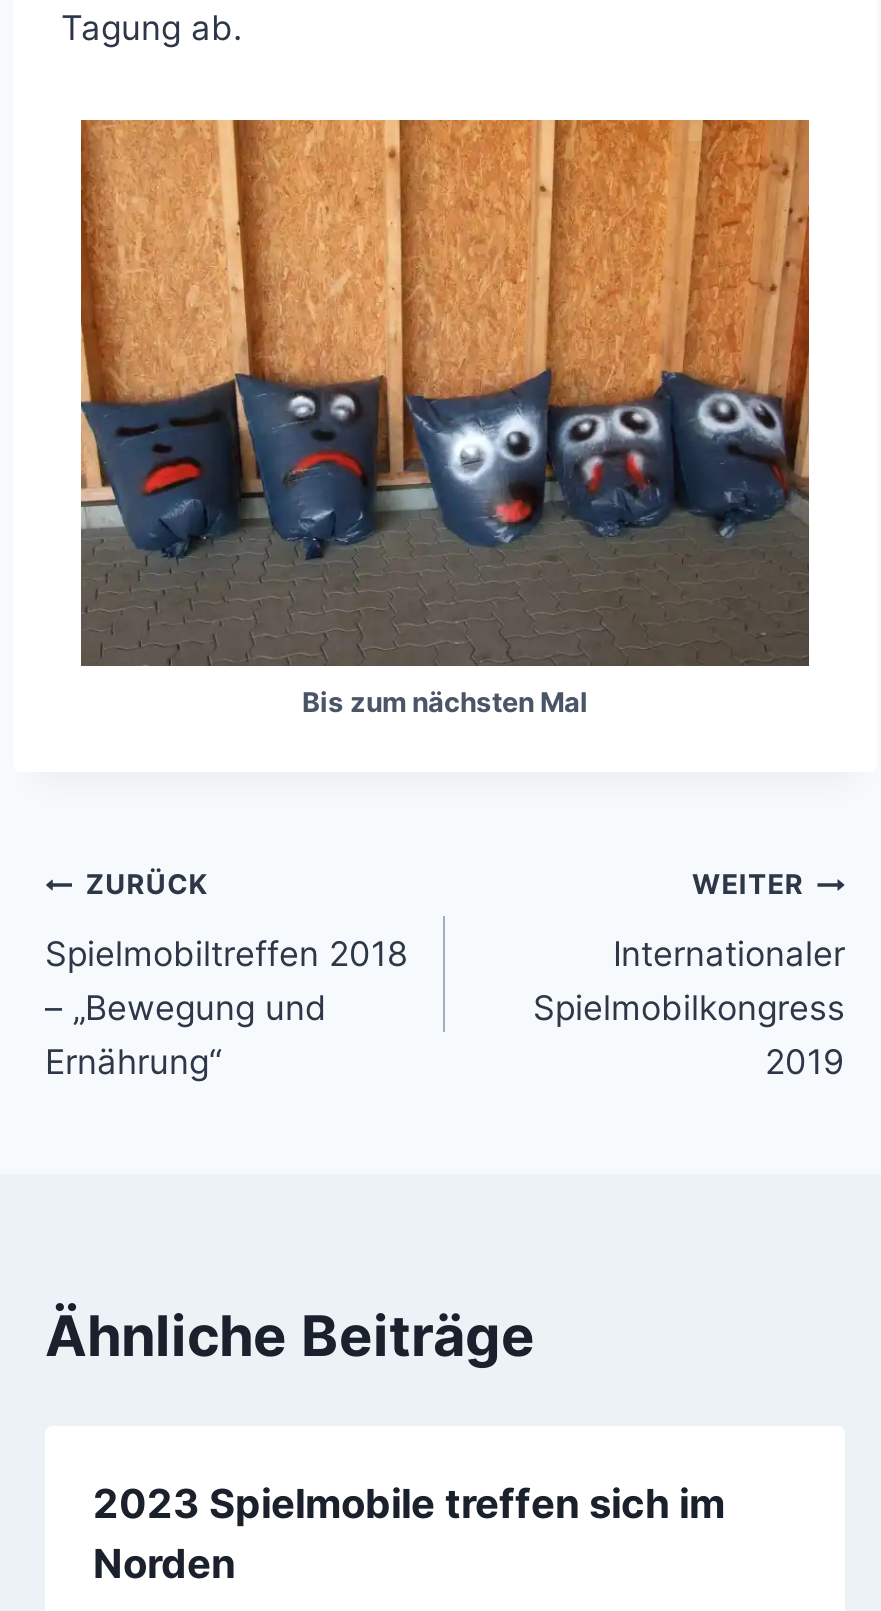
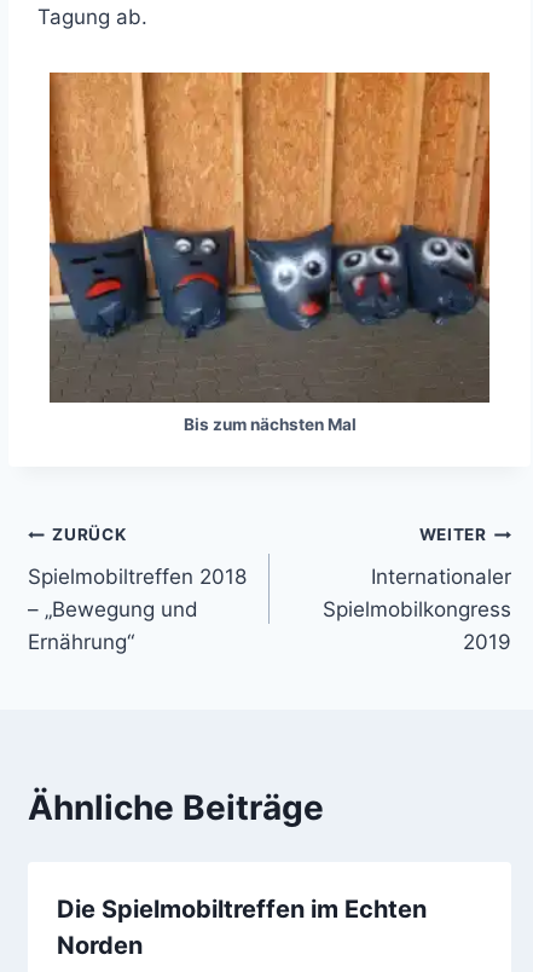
[93,1480,725,1528] 2023 Spielmobile treffen sich im -> [57,895,427,924] Die Spielmobiltreffen im Echten

